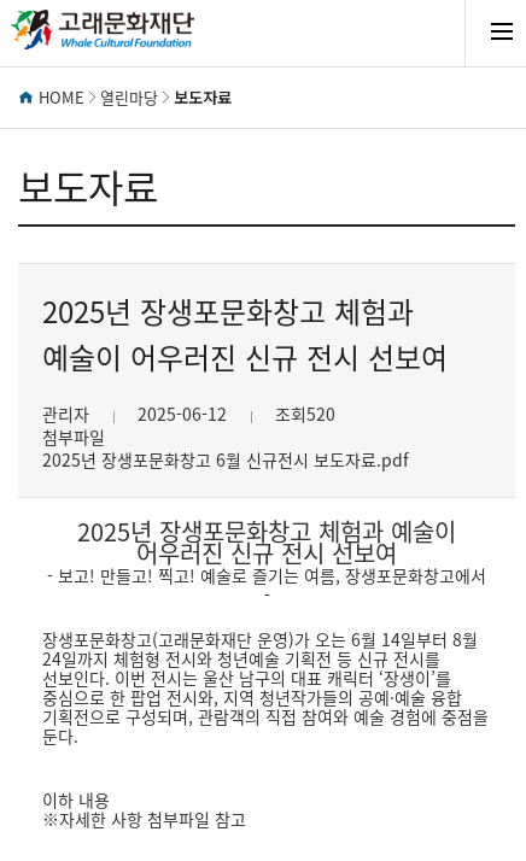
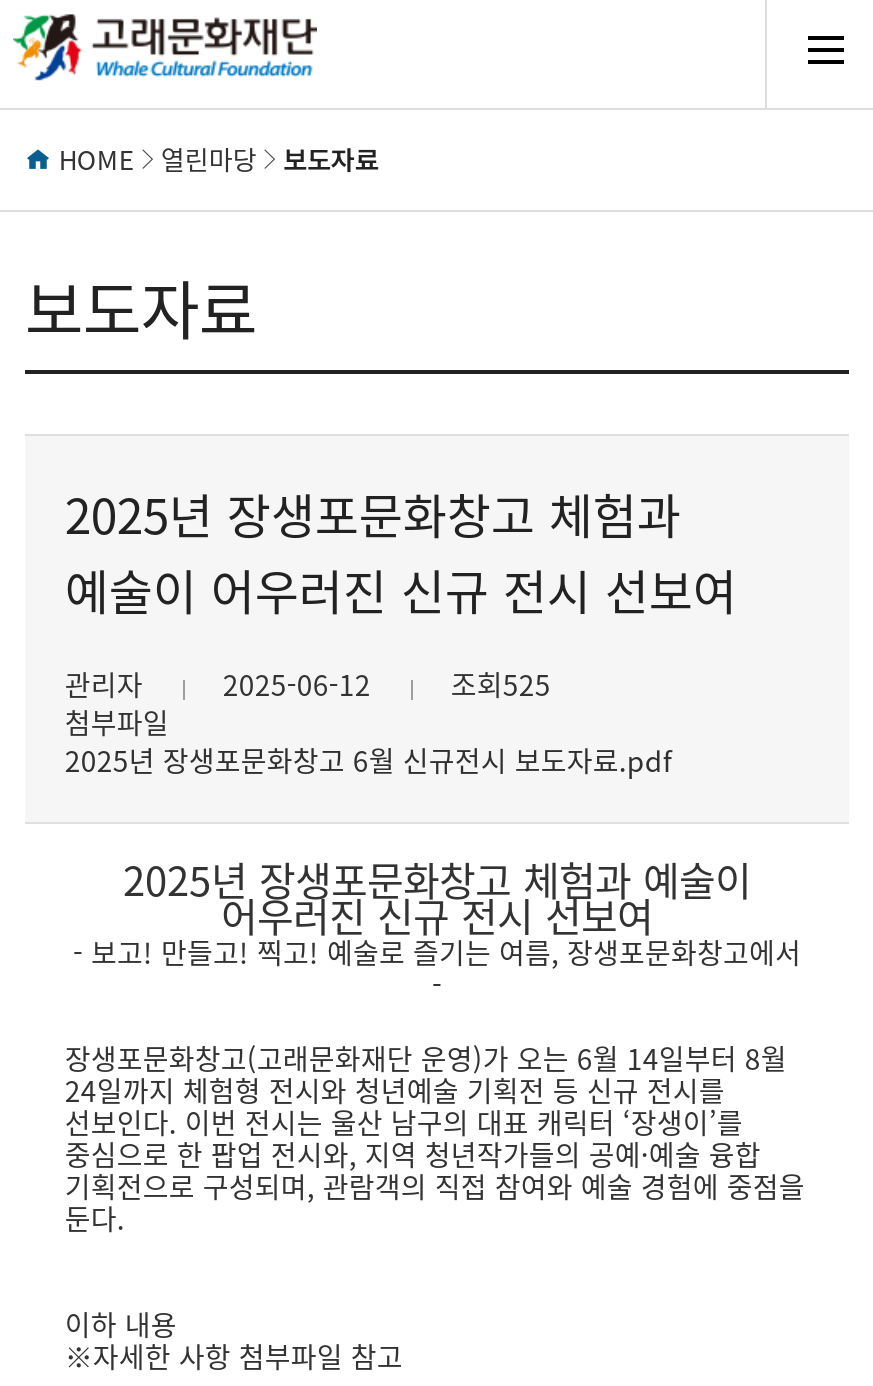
[42,402,335,426] 관리자 2025-06-12 조회520 -> [65,664,551,704] 관리자 2025-06-12 조회525

